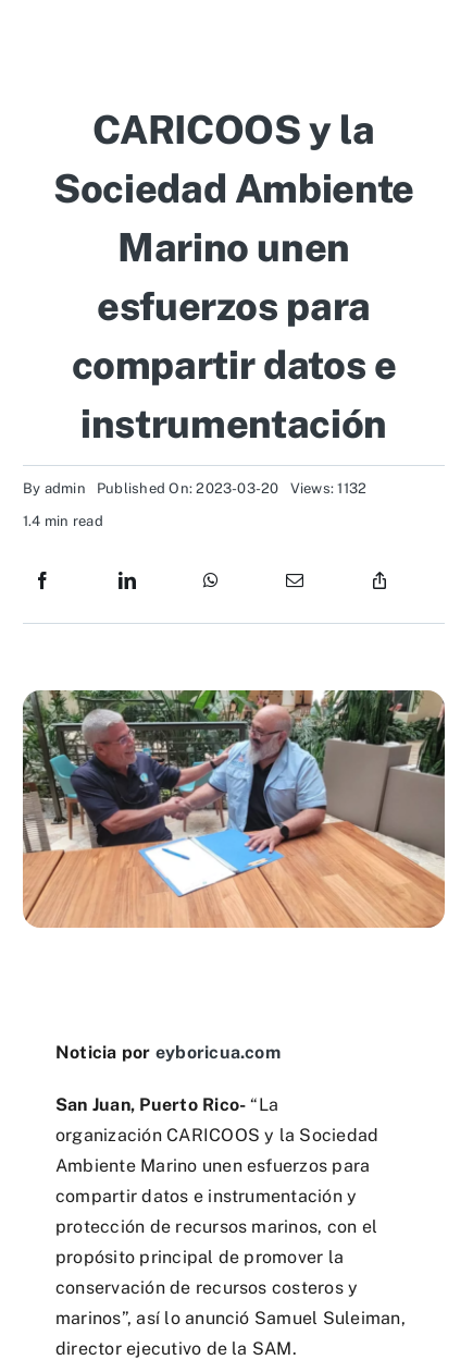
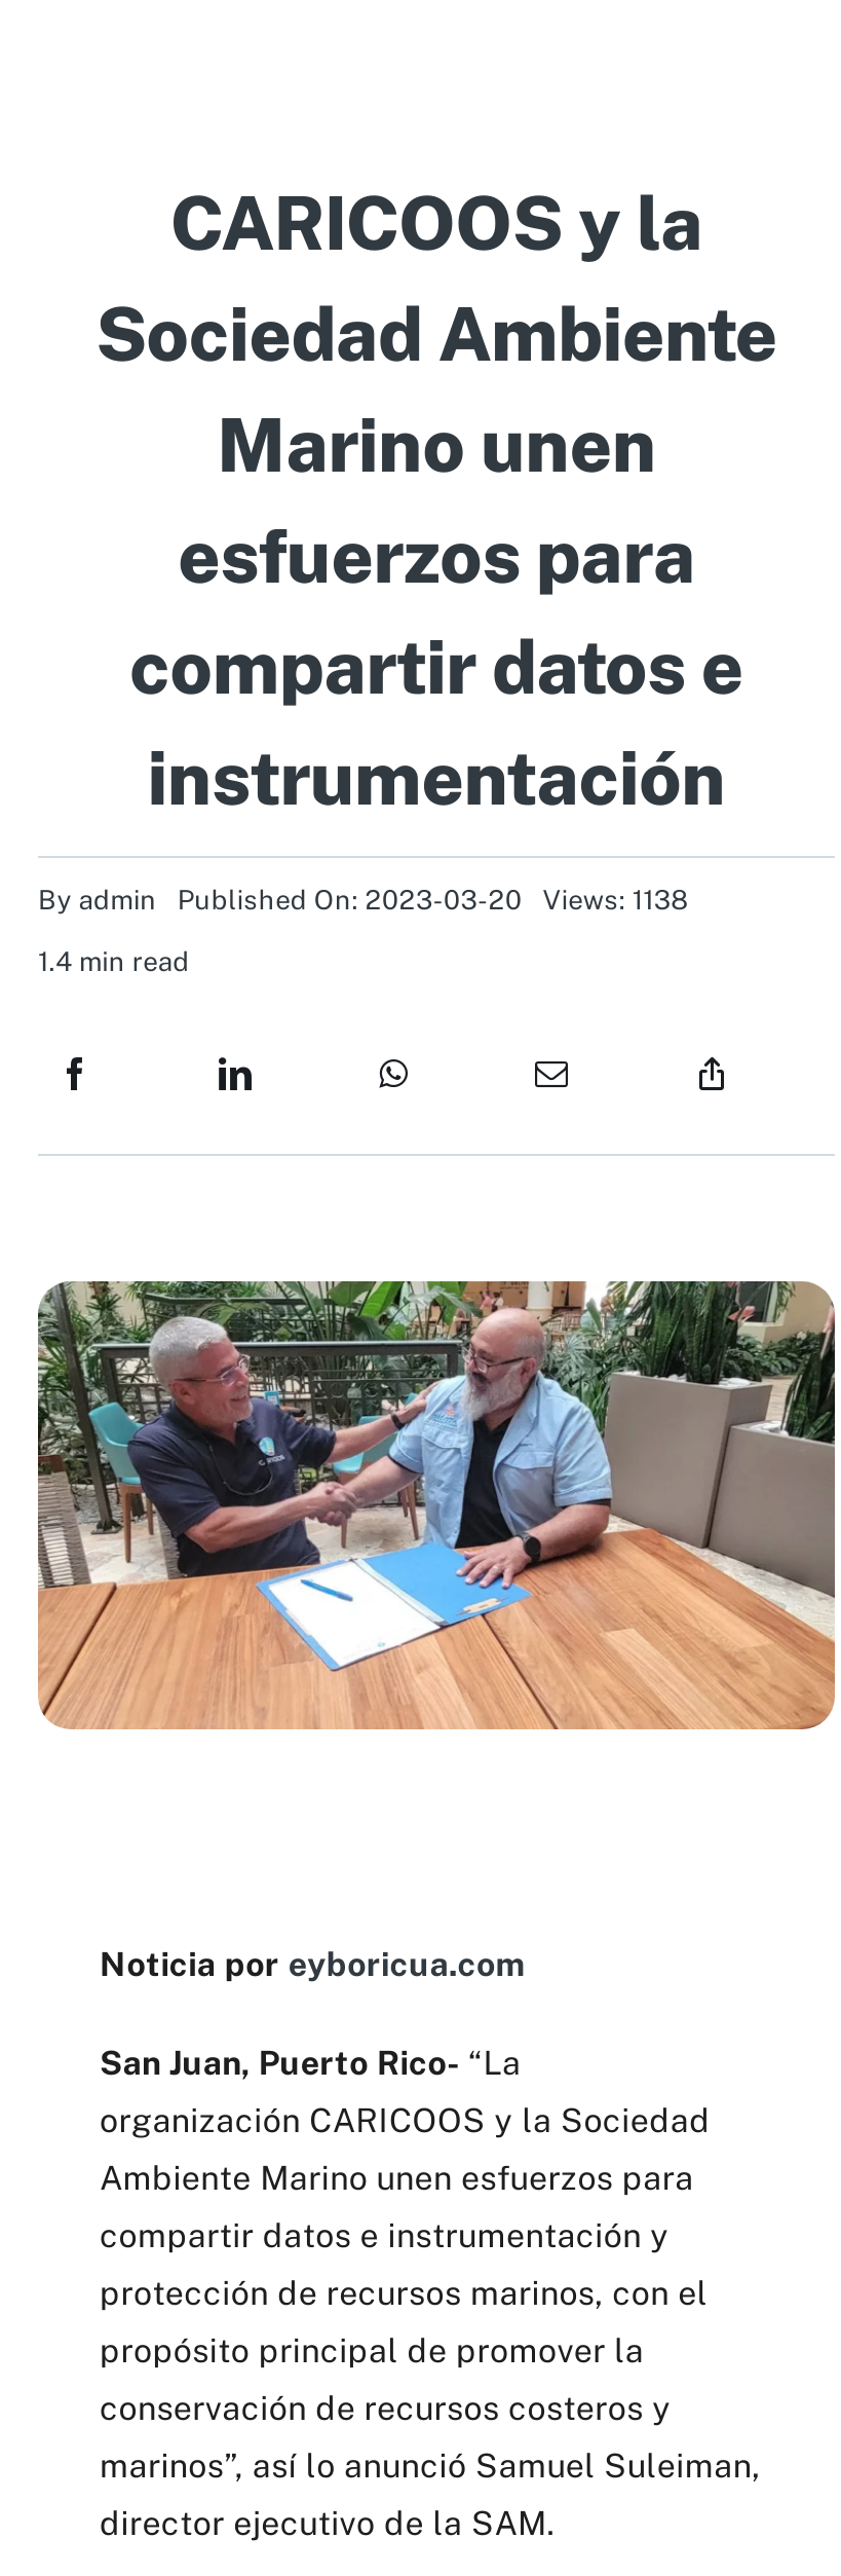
[23,481,367,497] By admin Published On: 2023-03-20 Views: 1132 -> [38,885,688,916] By admin Published On: 2023-03-20 Views: 1138

